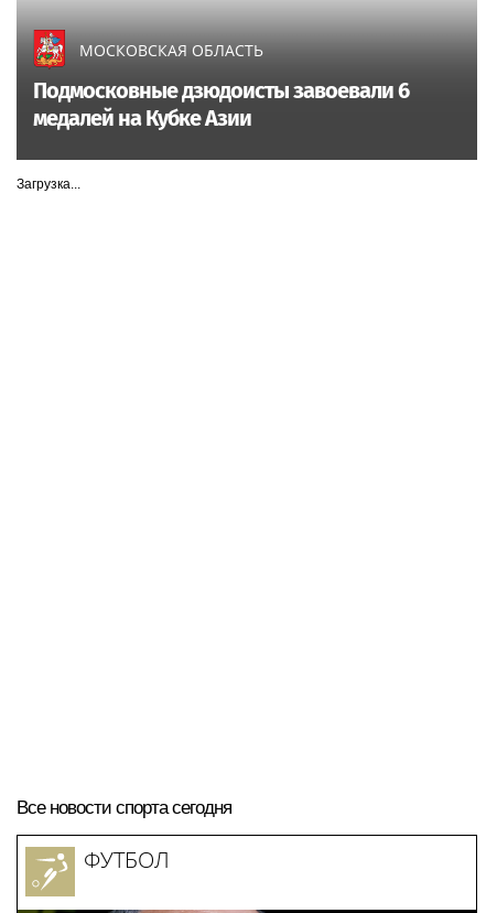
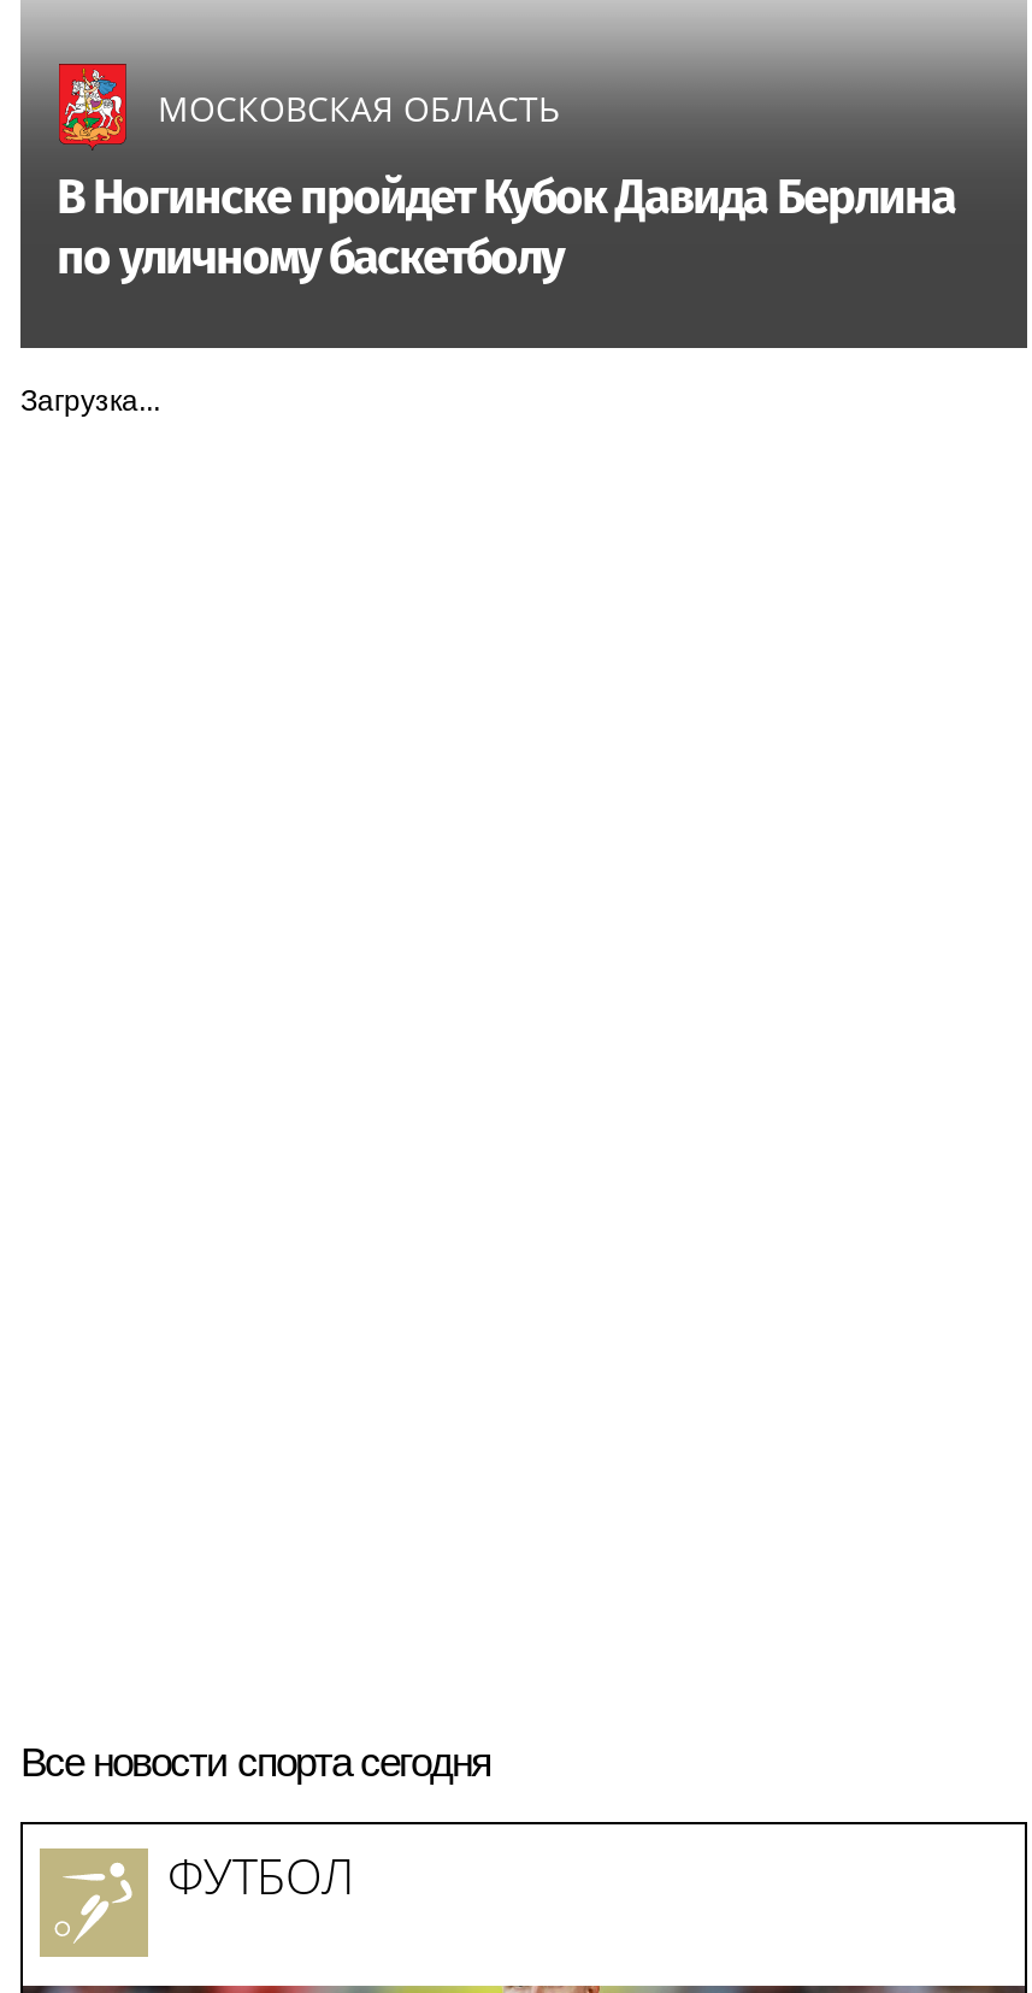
[33,77,409,131] Подмосковные дзюдоисты завоевали 6 | медалей на Кубке Азии -> [57,167,955,285] В Ногинске пройдет Кубок Давида Берлина | по уличному баскетболу

